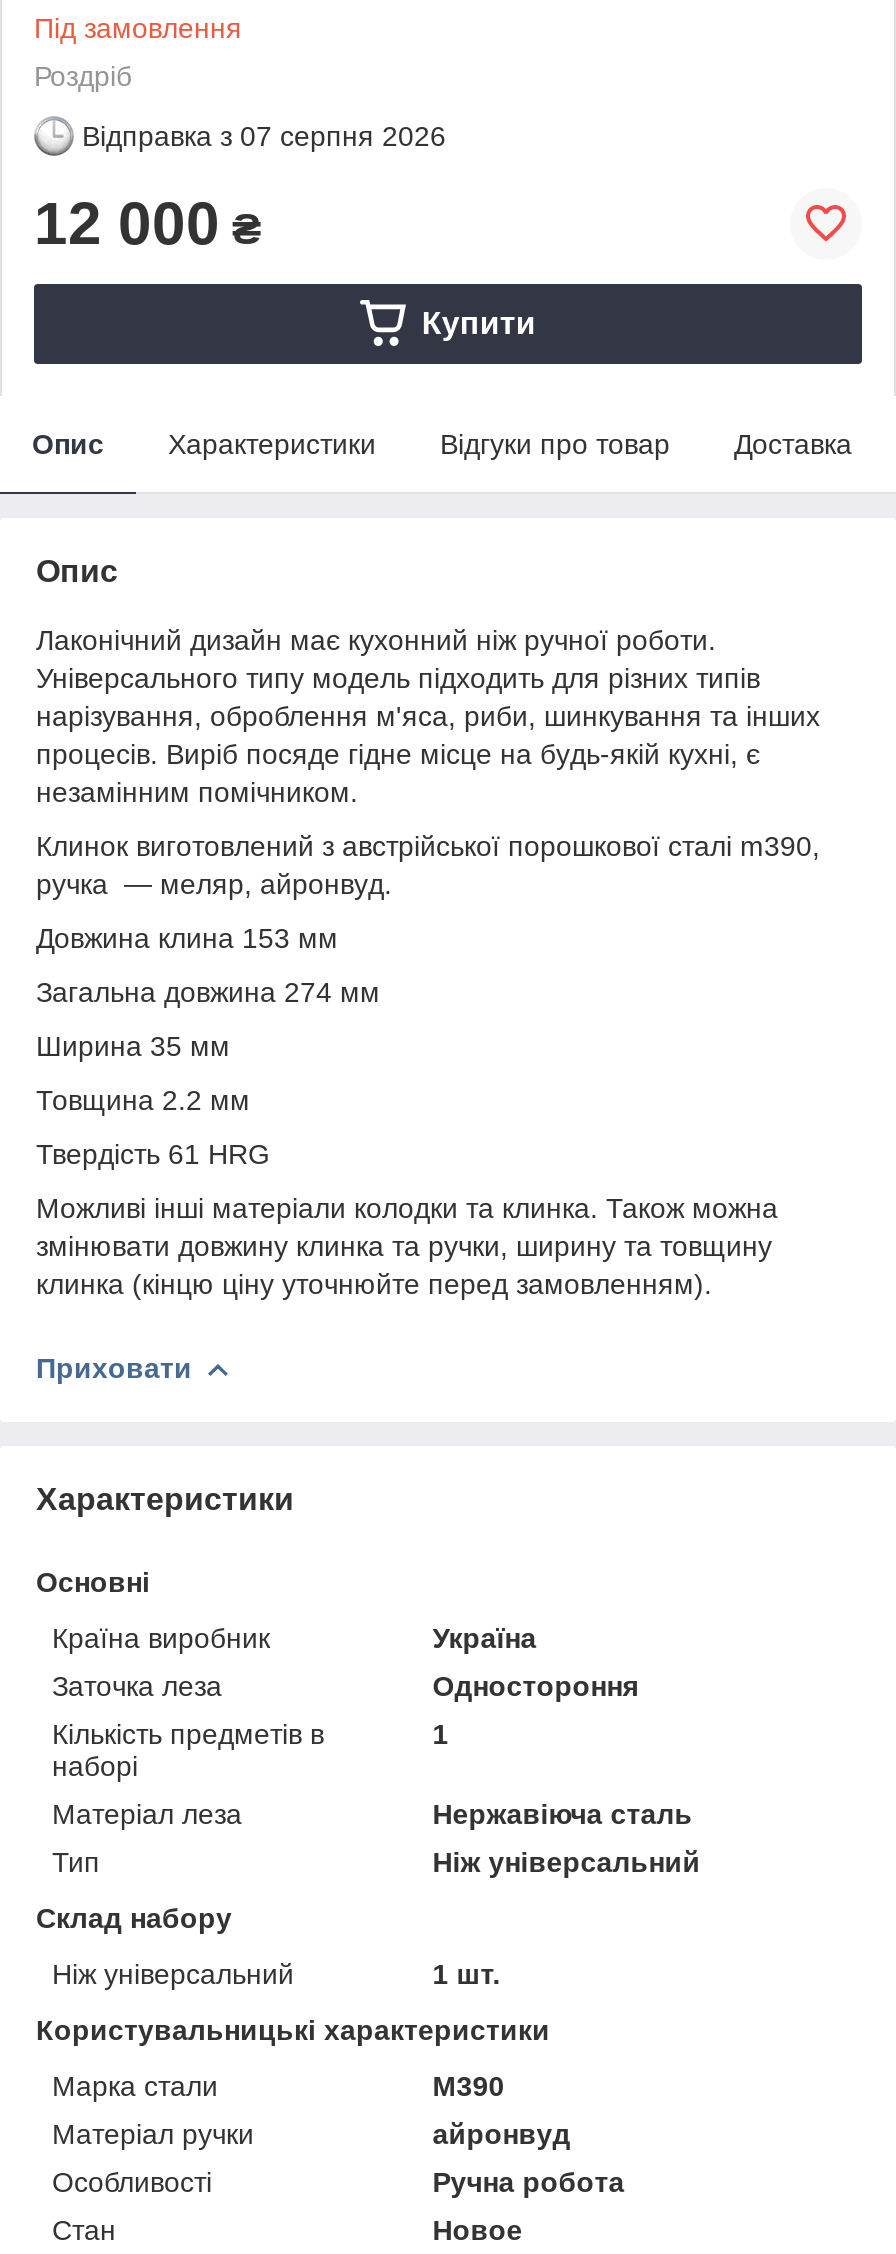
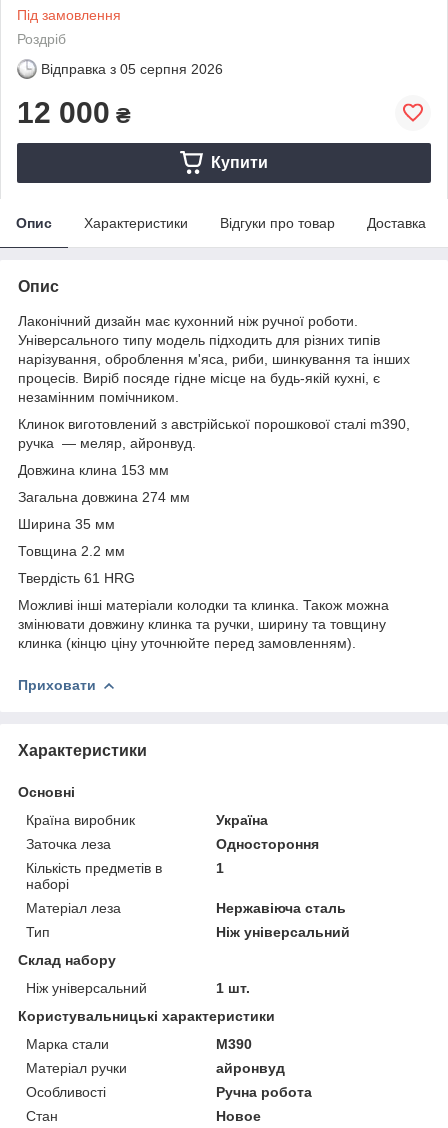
[82,120,446,152] Відправка з 07 серпня 2026 -> [41,61,223,77] Відправка з 05 серпня 2026

